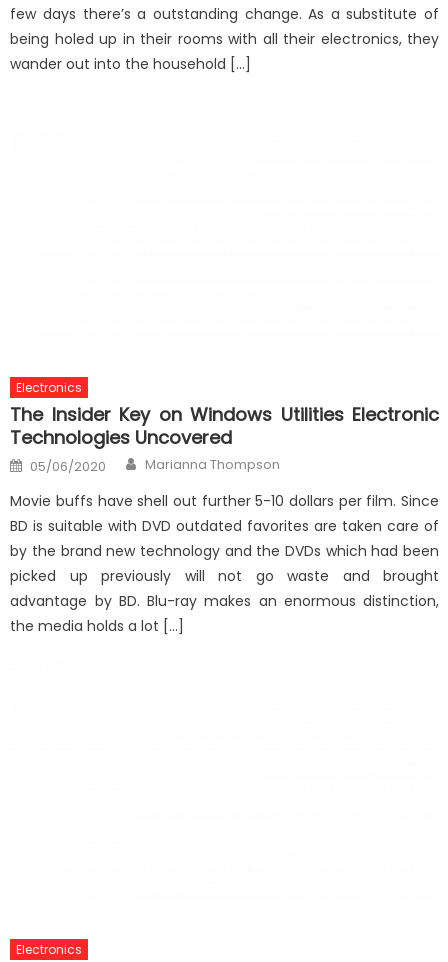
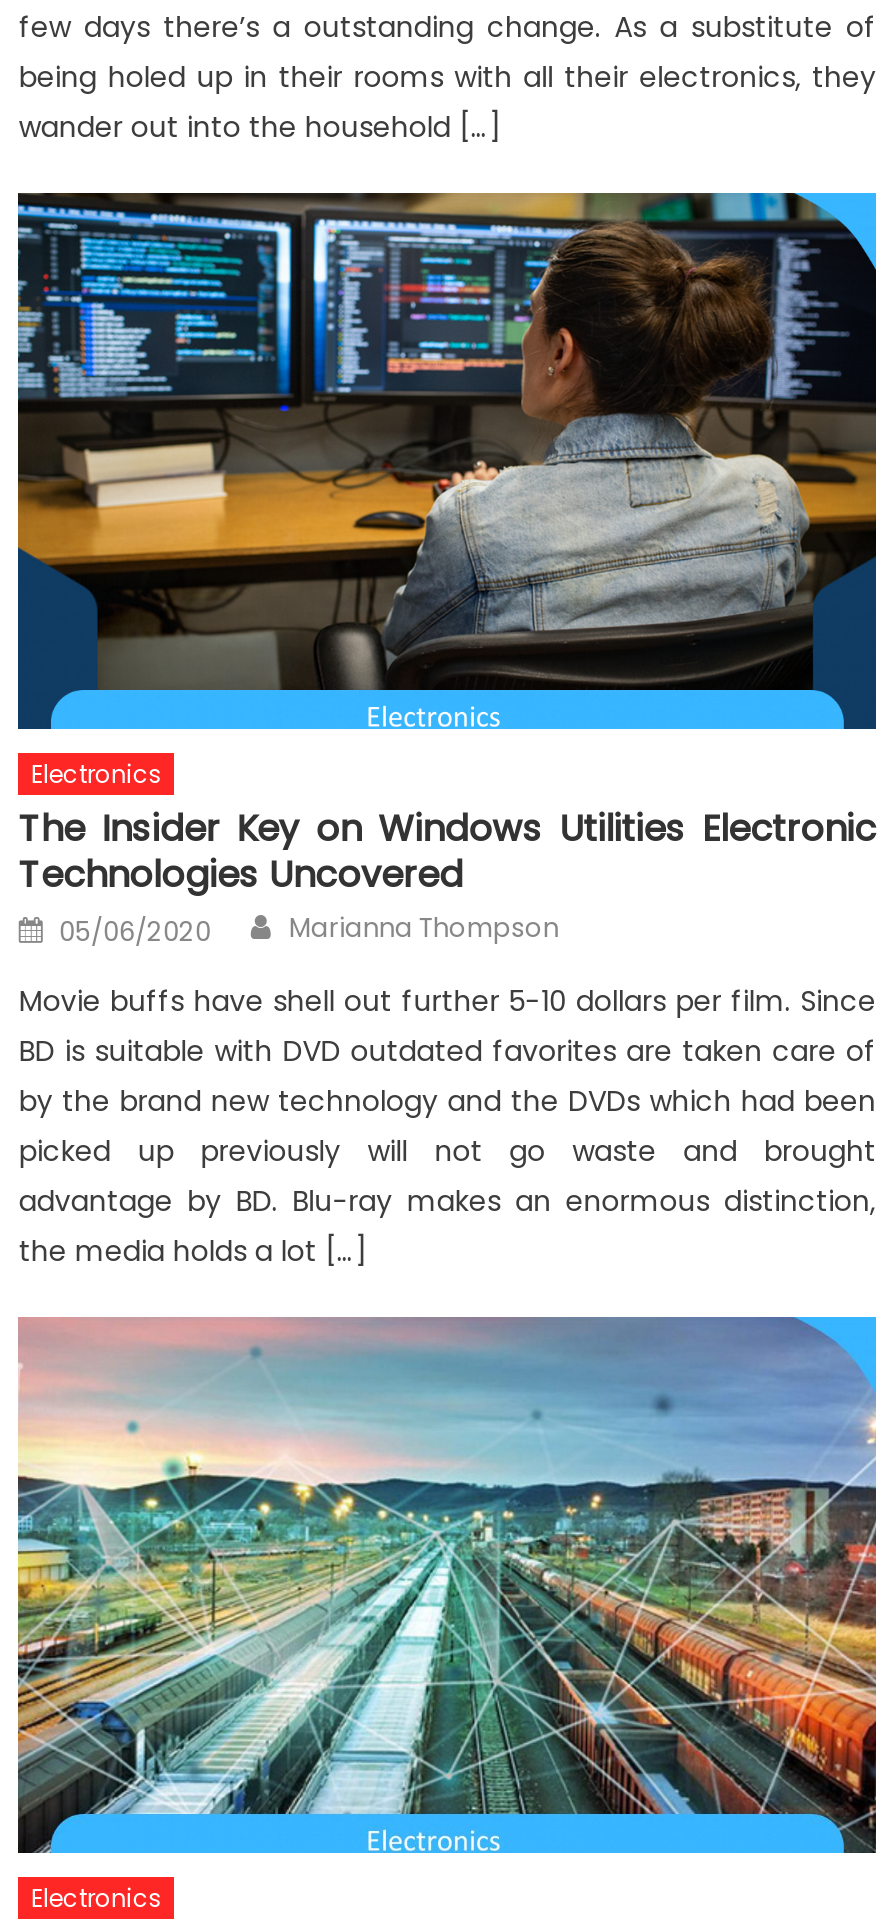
none -> [16,190,878,732] [image]
none -> [16,1314,878,1856] [image]

